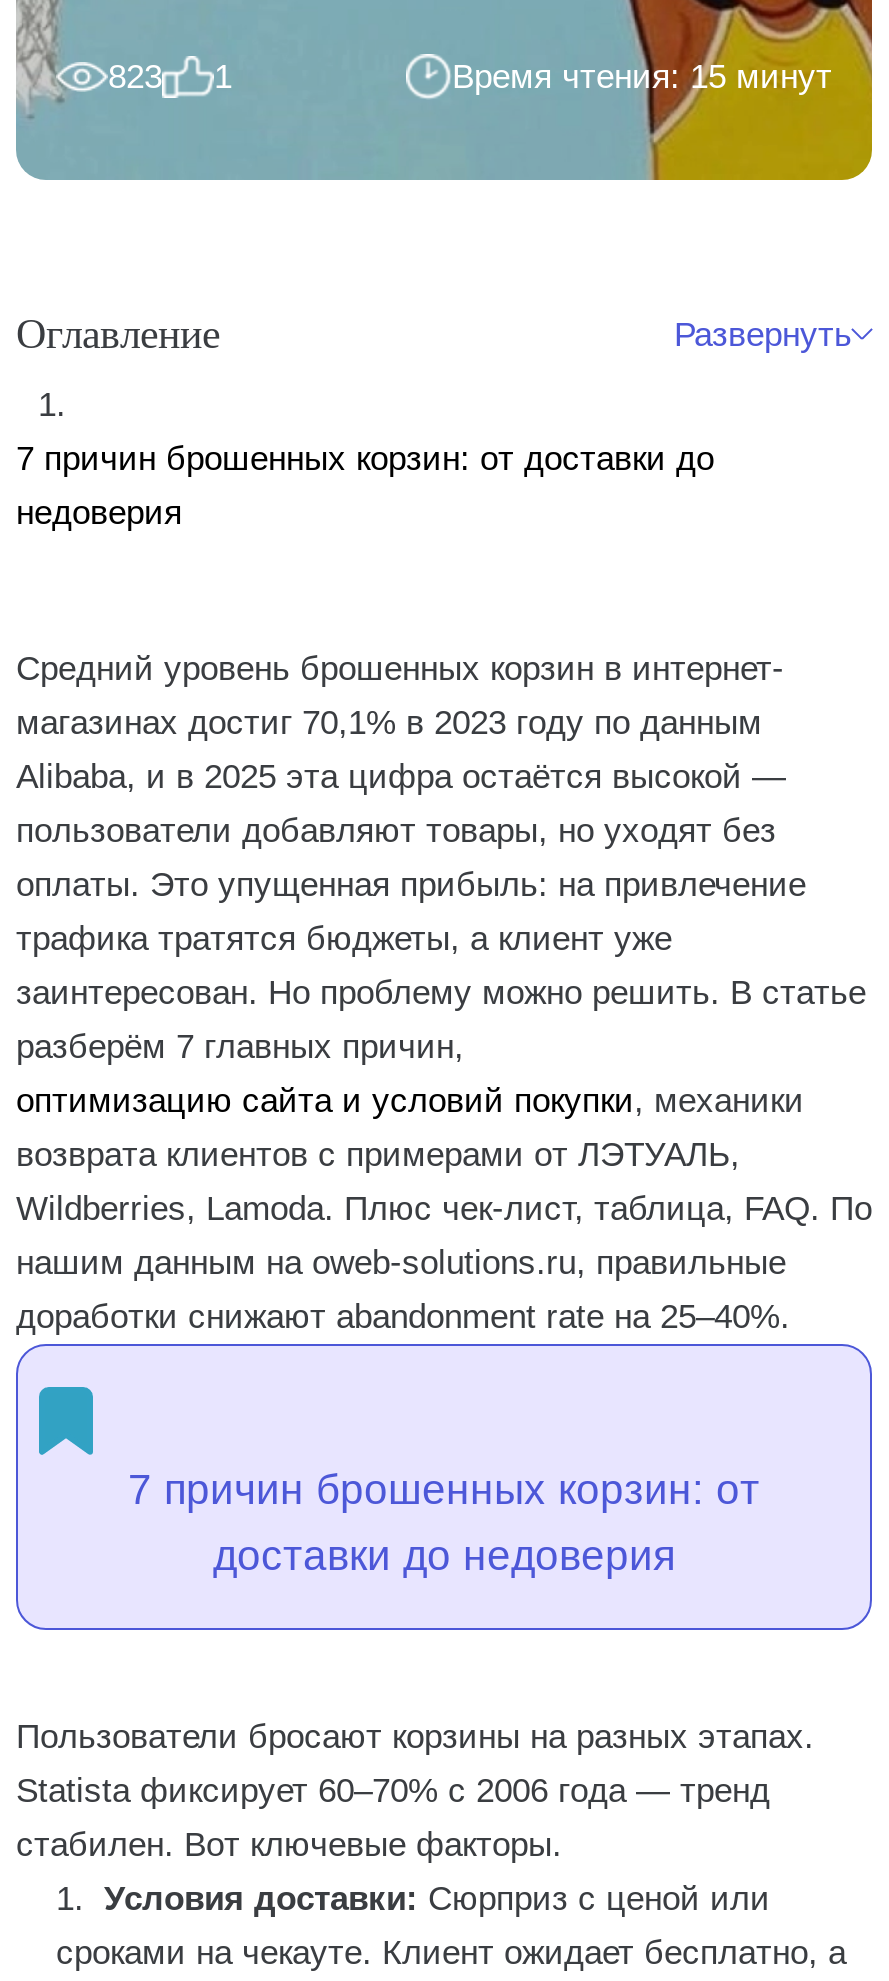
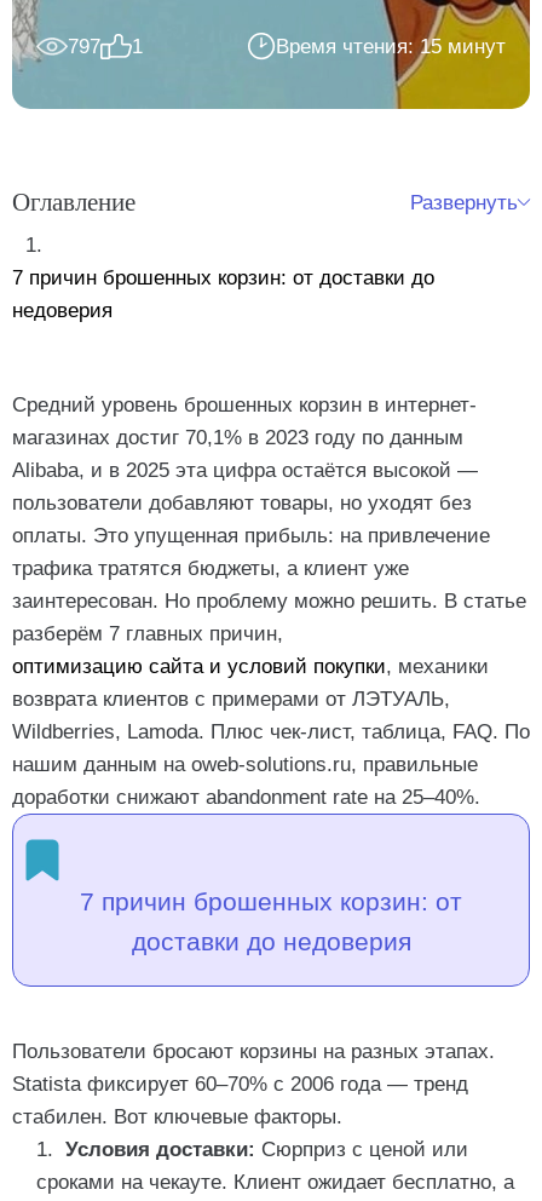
[108,58,232,96] 823 1 -> [68,35,143,58] 797 1

